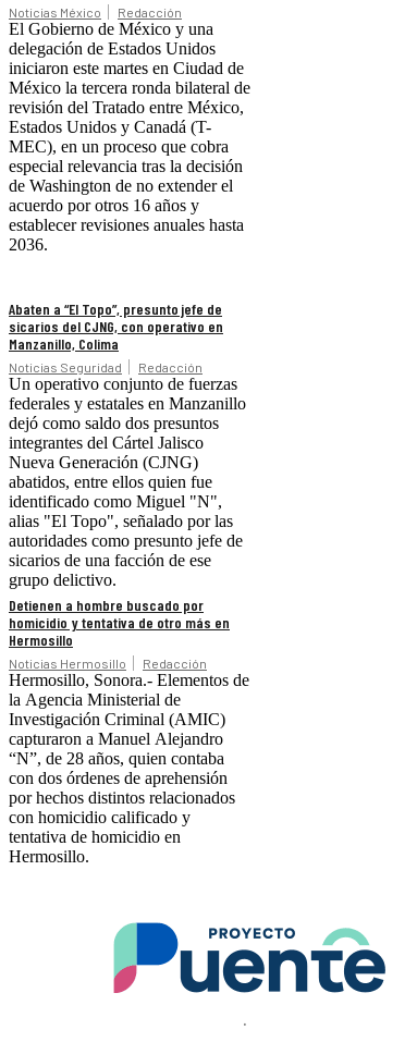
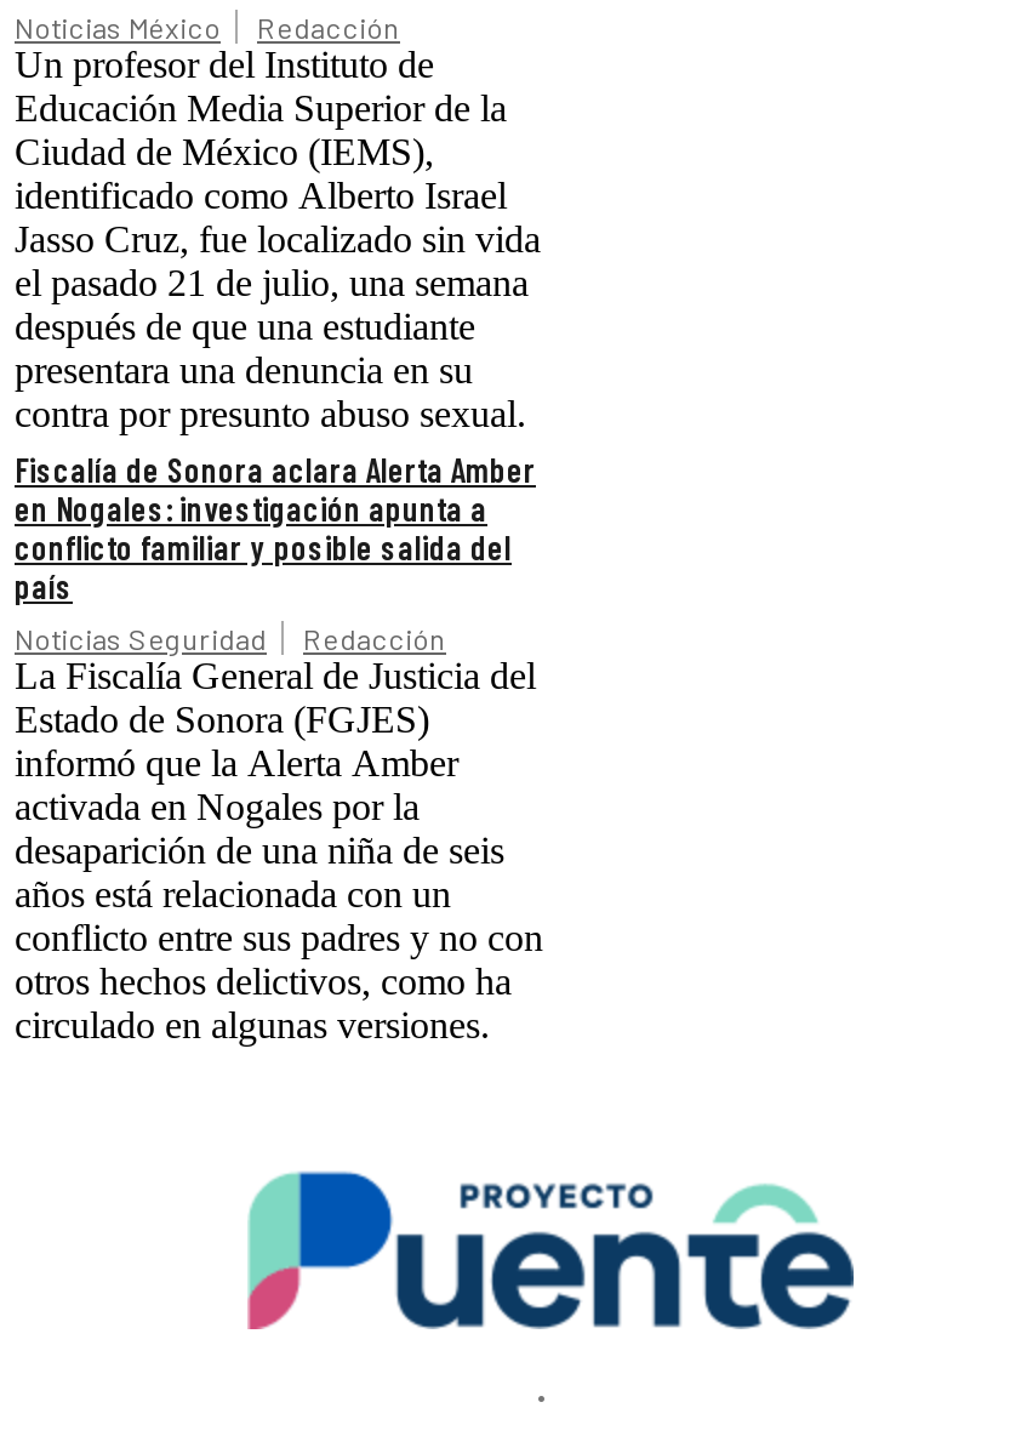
[9,20,250,353] El Gobierno de México y una | delegación de Estados Unidos | iniciaron este martes en Ciudad de | México la tercera ronda bilateral de | revisión del Tratado entre México, | Estados Unidos y Canadá (T- | MEC), en un proceso que cobra | especial relevancia tras la decisión | de Washington de no extender el | acuerdo por otros 16 años y | establecer revisiones anuales hasta | 2036. | Abaten a “El Topo”, presunto jefe de | sicarios del CJNG, con operativo en | Manzanillo, Colima -> [15,45,541,607] Un profesor del Instituto de | Educación Media Superior de la | Ciudad de México (IEMS), | identificado como Alberto Israel | Jasso Cruz, fue localizado sin vida | el pasado 21 de julio, una semana | después de que una estudiante | presentara una denuncia en su | contra por presunto abuso sexual. | Fiscalía de Sonora aclara Alerta Amber | en Nogales: investigación apunta a | conflicto familiar y posible salida del | país
[9,375,249,866] Un operativo conjunto de fuerzas | federales y estatales en Manzanillo | dejó como saldo dos presuntos | integrantes del Cártel Jalisco | Nueva Generación (CJNG) | abatidos, entre ellos quien fue | identificado como Miguel "N", | alias "El Topo", señalado por las | autoridades como presunto jefe de | sicarios de una facción de ese | grupo delictivo. | Detienen a hombre buscado por | homicidio y tentativa de otro más en | Hermosillo | Noticias Hermosillo | Redacción | Hermosillo, Sonora.- Elementos de | la Agencia Ministerial de | Investigación Criminal (AMIC) | capturaron a Manuel Alejandro | “N”, de 28 años, quien contaba | con dos órdenes de aprehensión | por hechos distintos relacionados | con homicidio calificado y | tentativa de homicidio en | Hermosillo. -> [15,656,543,1046] La Fiscalía General de Justicia del | Estado de Sonora (FGJES) | informó que la Alerta Amber | activada en Nogales por la | desaparición de una niña de seis | años está relacionada con un | conflicto entre sus padres y no con | otros hechos delictivos, como ha | circulado en algunas versiones.

